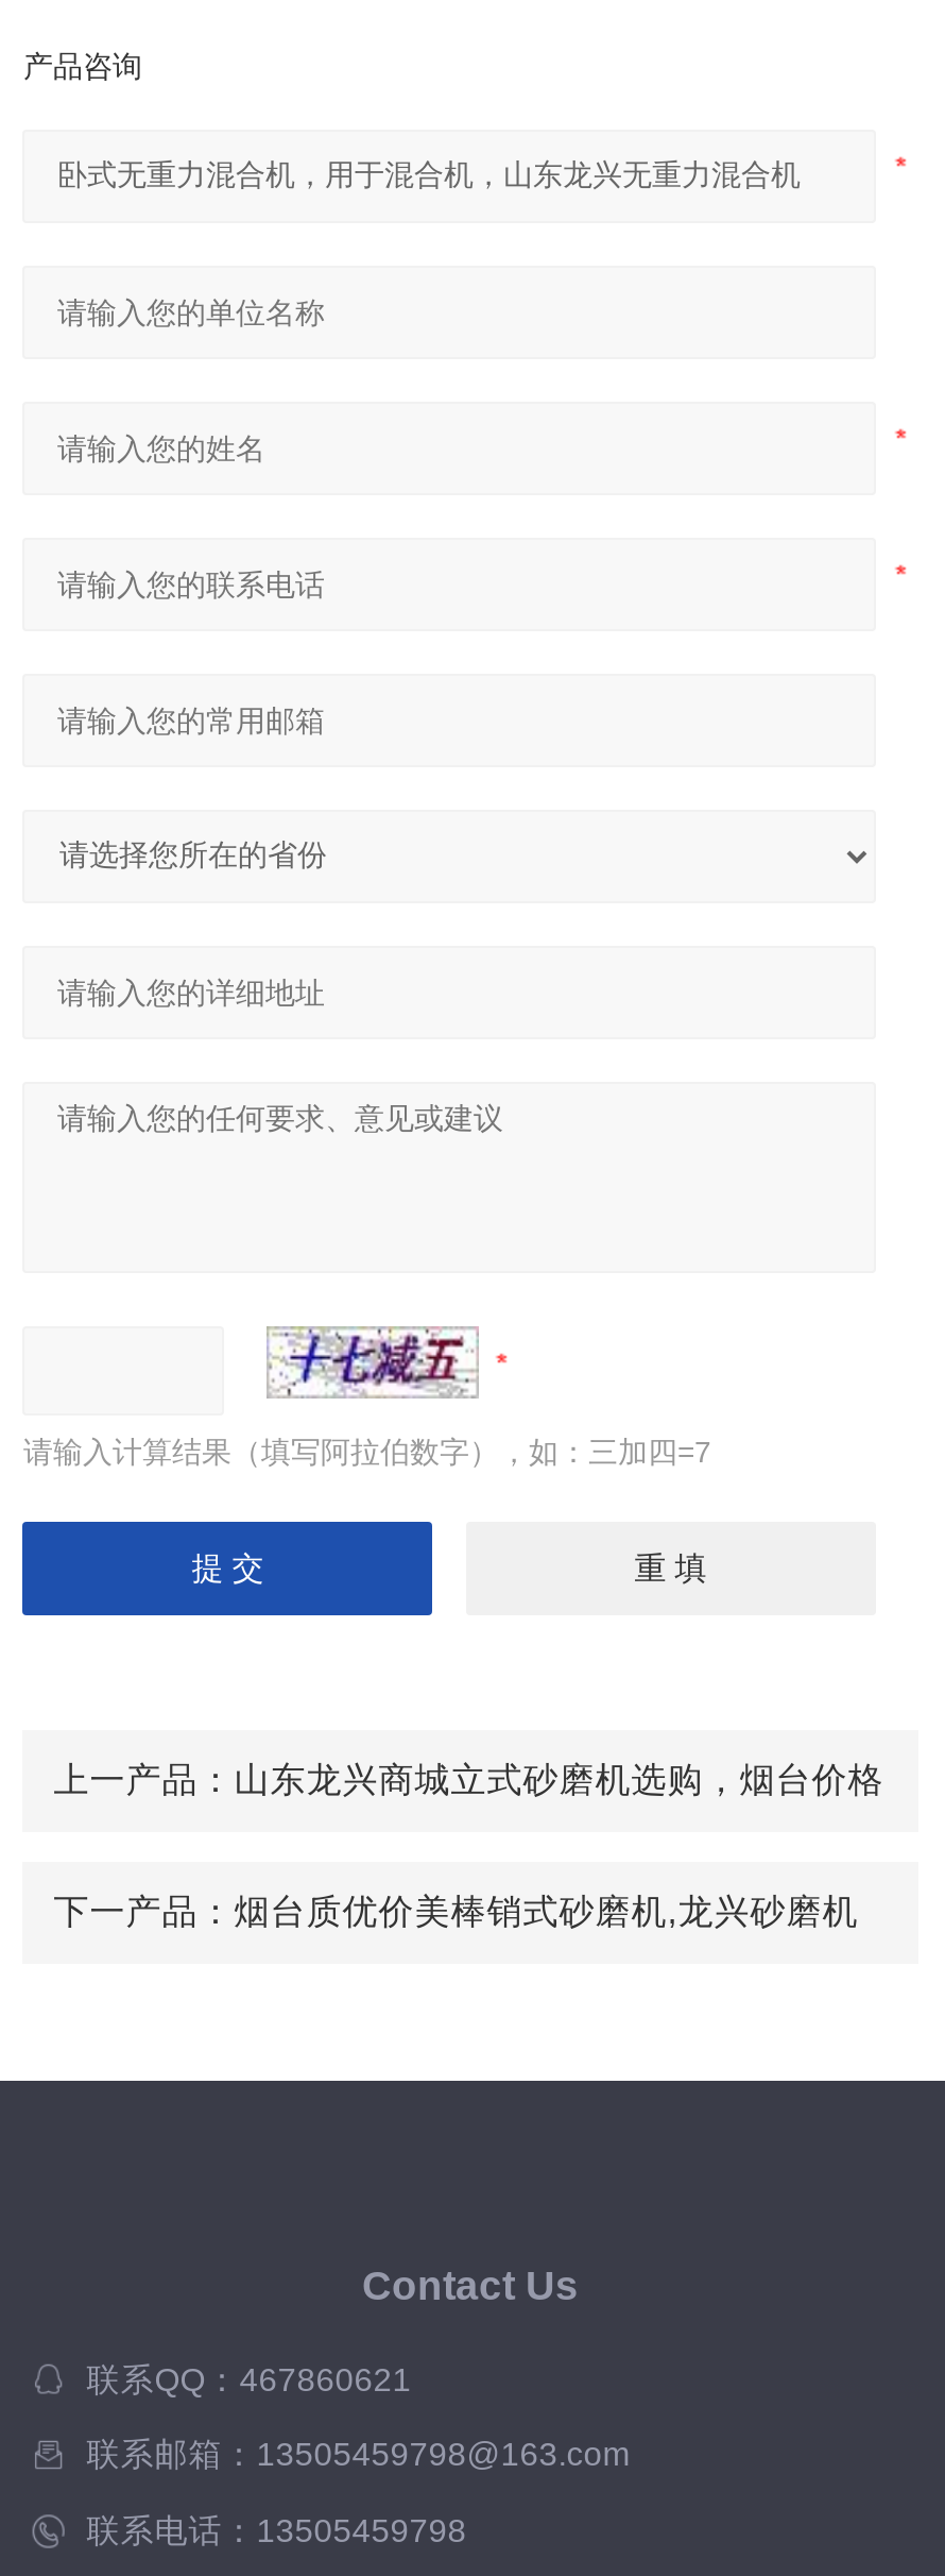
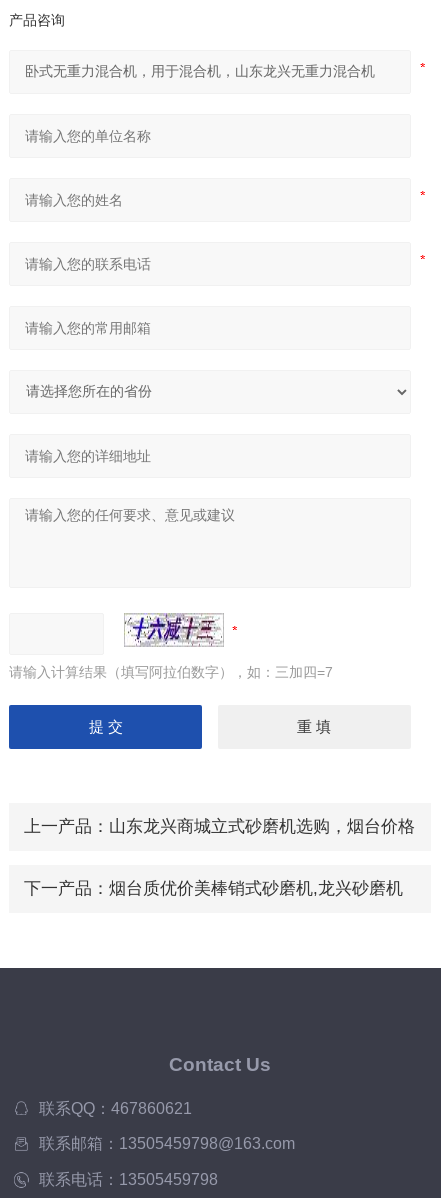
[269,1326,472,1396] [image] -> [124,613,221,646] [image]

